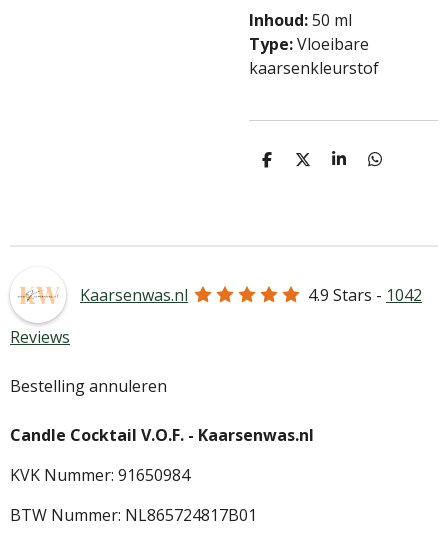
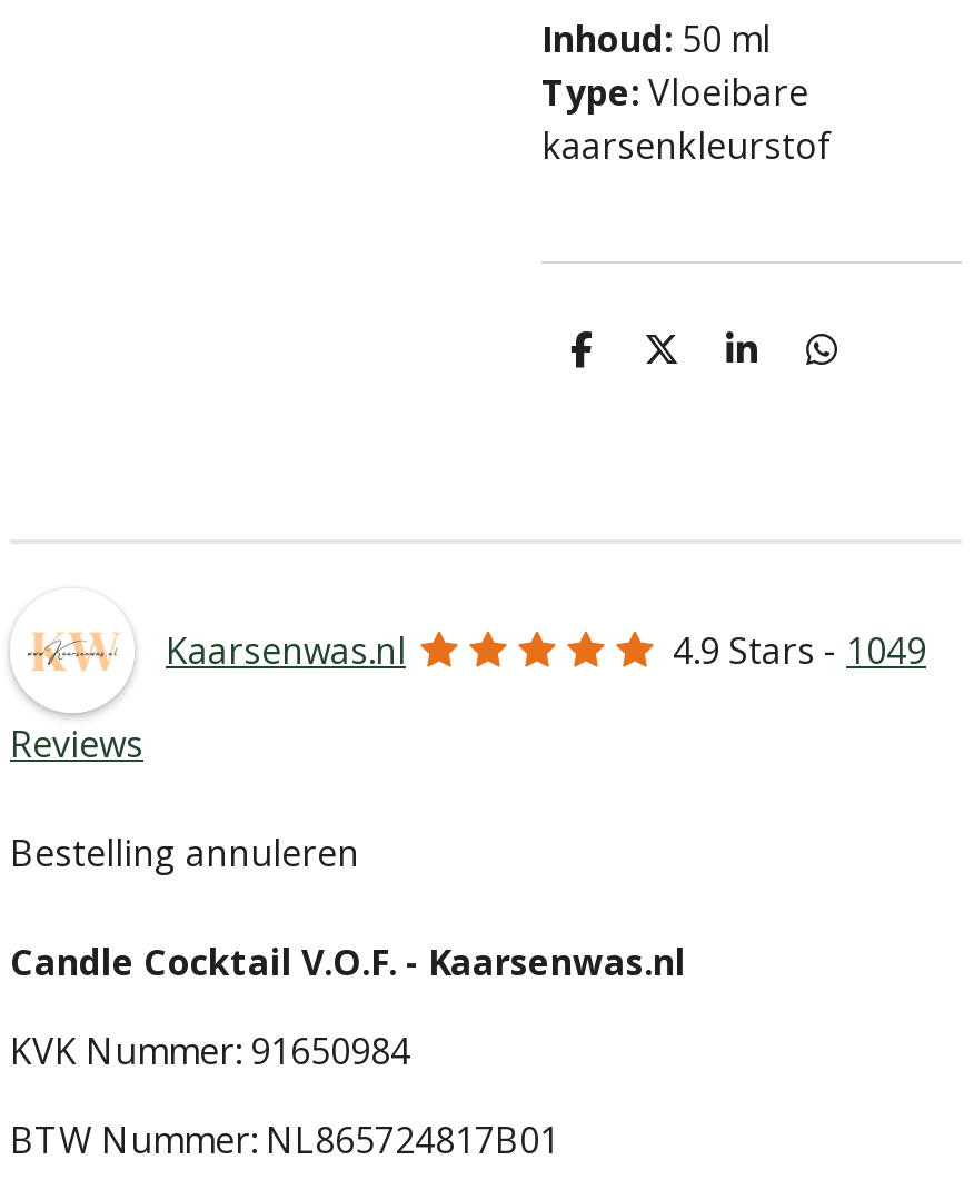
[308,284,422,306] 4.9 Stars - 1042 -> [673,627,926,676] 4.9 Stars - 1049

